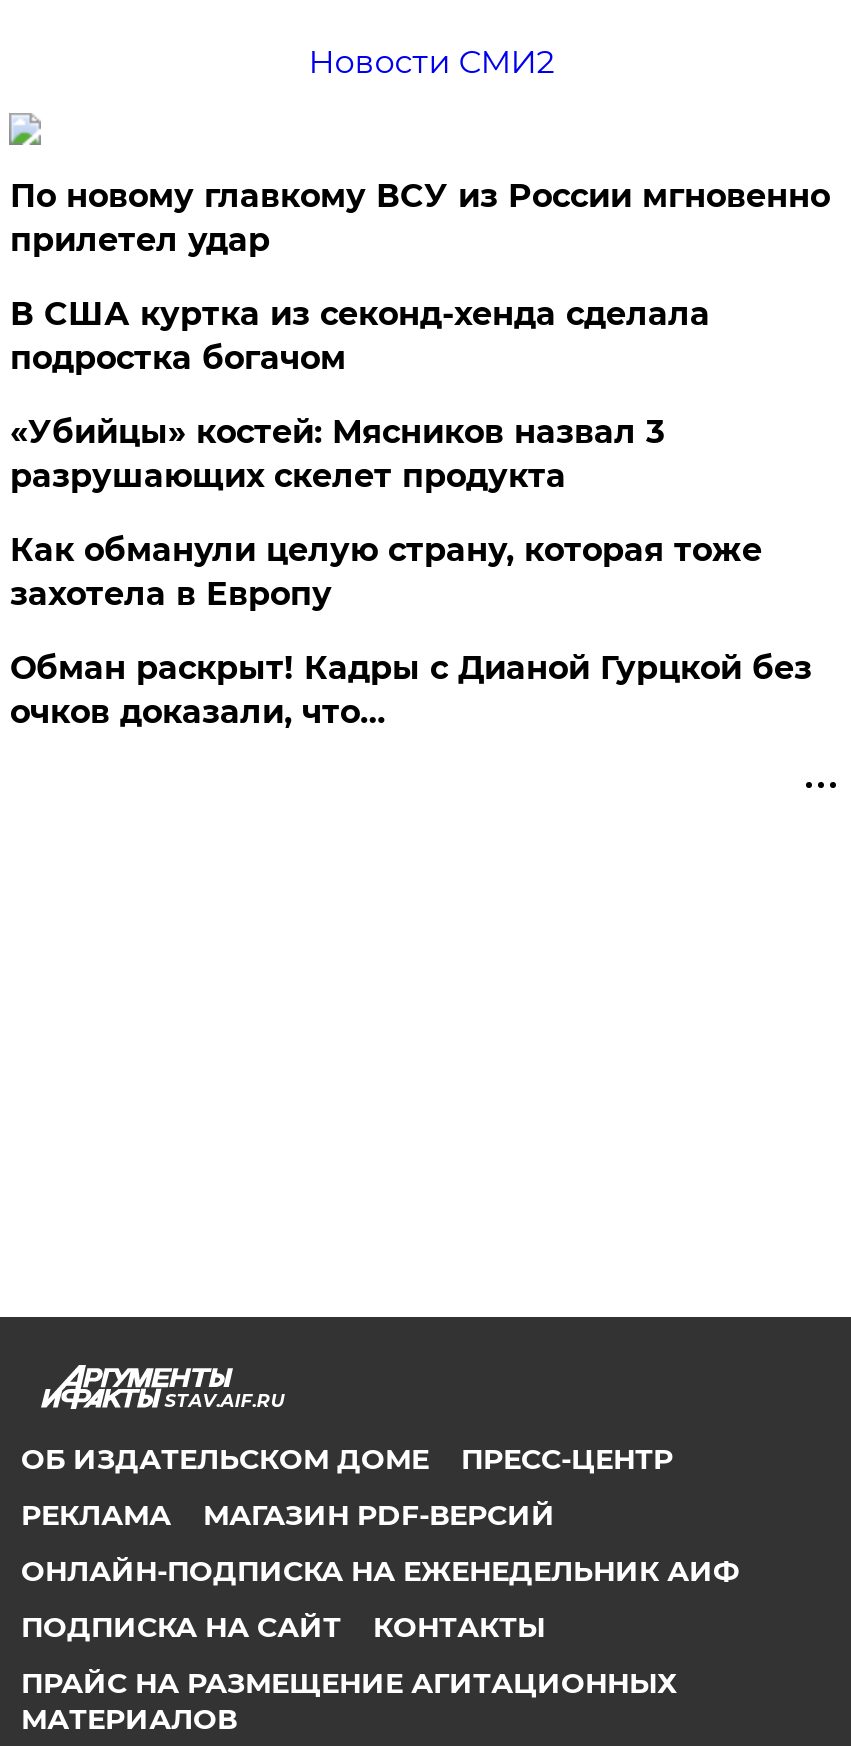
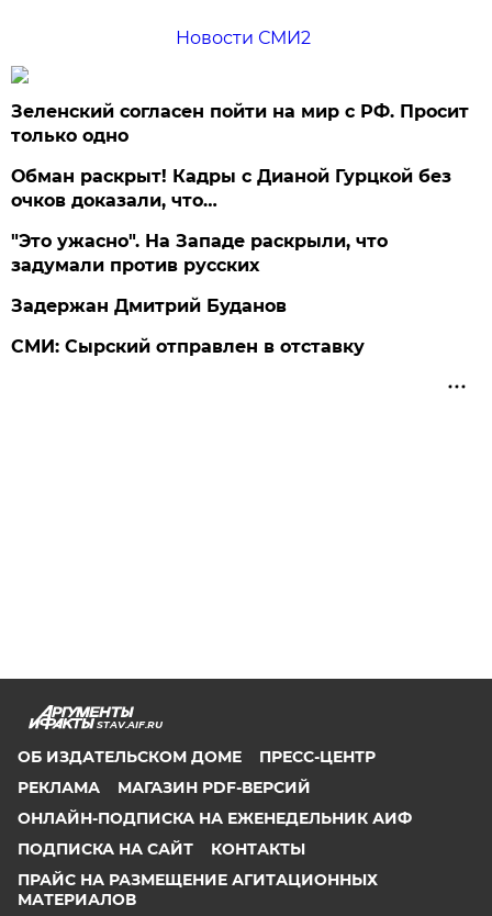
[10,177,830,613] По новому главкому ВСУ из России мгновенно | прилетел удар | В США куртка из секонд-хенда сделала | подростка богачом | «Убийцы» костей: Мясников назвал 3 | разрушающих скелет продукта | Как обманули целую страну, которая тоже | захотела в Европу -> [11,101,469,146] Зеленский согласен пойти на мир с РФ. Просит | только одно
moved [10,649,812,731] -> [11,166,452,211]: Обман раскрыт! Кадры с Дианой Гурцкой без | очков доказали, что…
none -> [11,231,388,357] "Это ужасно". На Западе раскрыли, что | задумали против русских | Задержан Дмитрий Буданов | СМИ: Сырский отправлен в отставку

